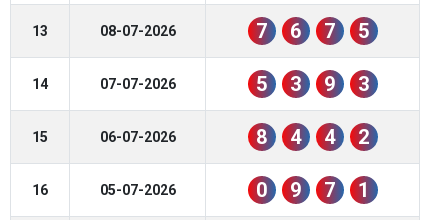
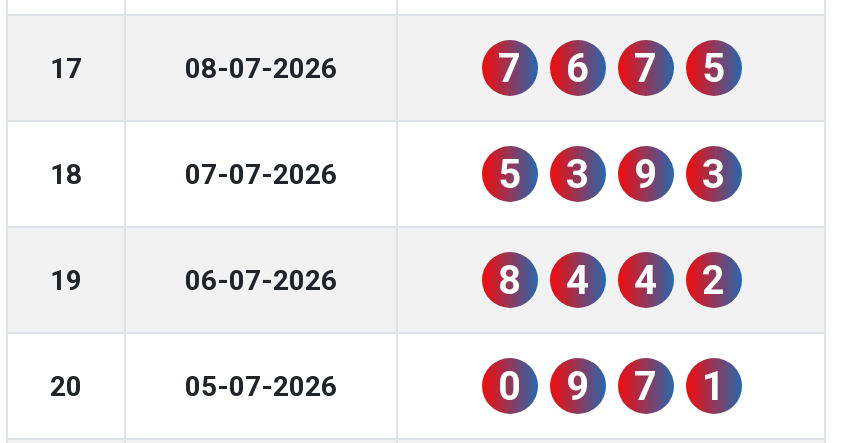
[32,23,48,39] 13 -> [50,51,82,83] 17
[32,76,48,92] 14 -> [50,157,82,189] 18
[32,129,48,145] 15 -> [50,263,82,295] 19
[32,182,48,198] 16 -> [50,369,82,401] 20

